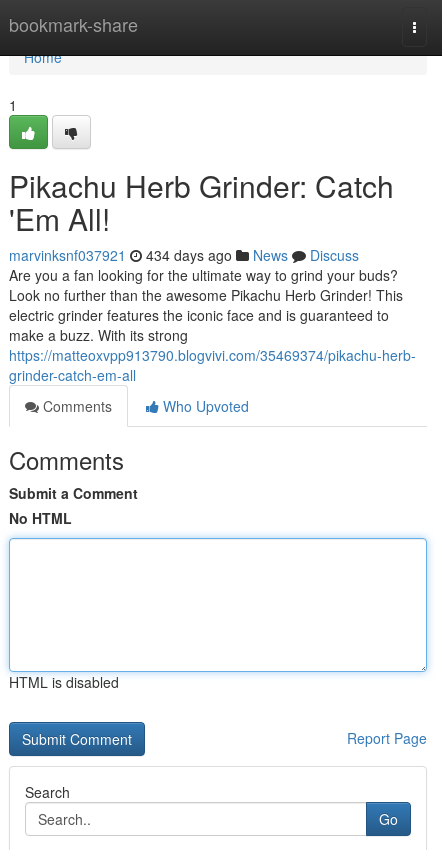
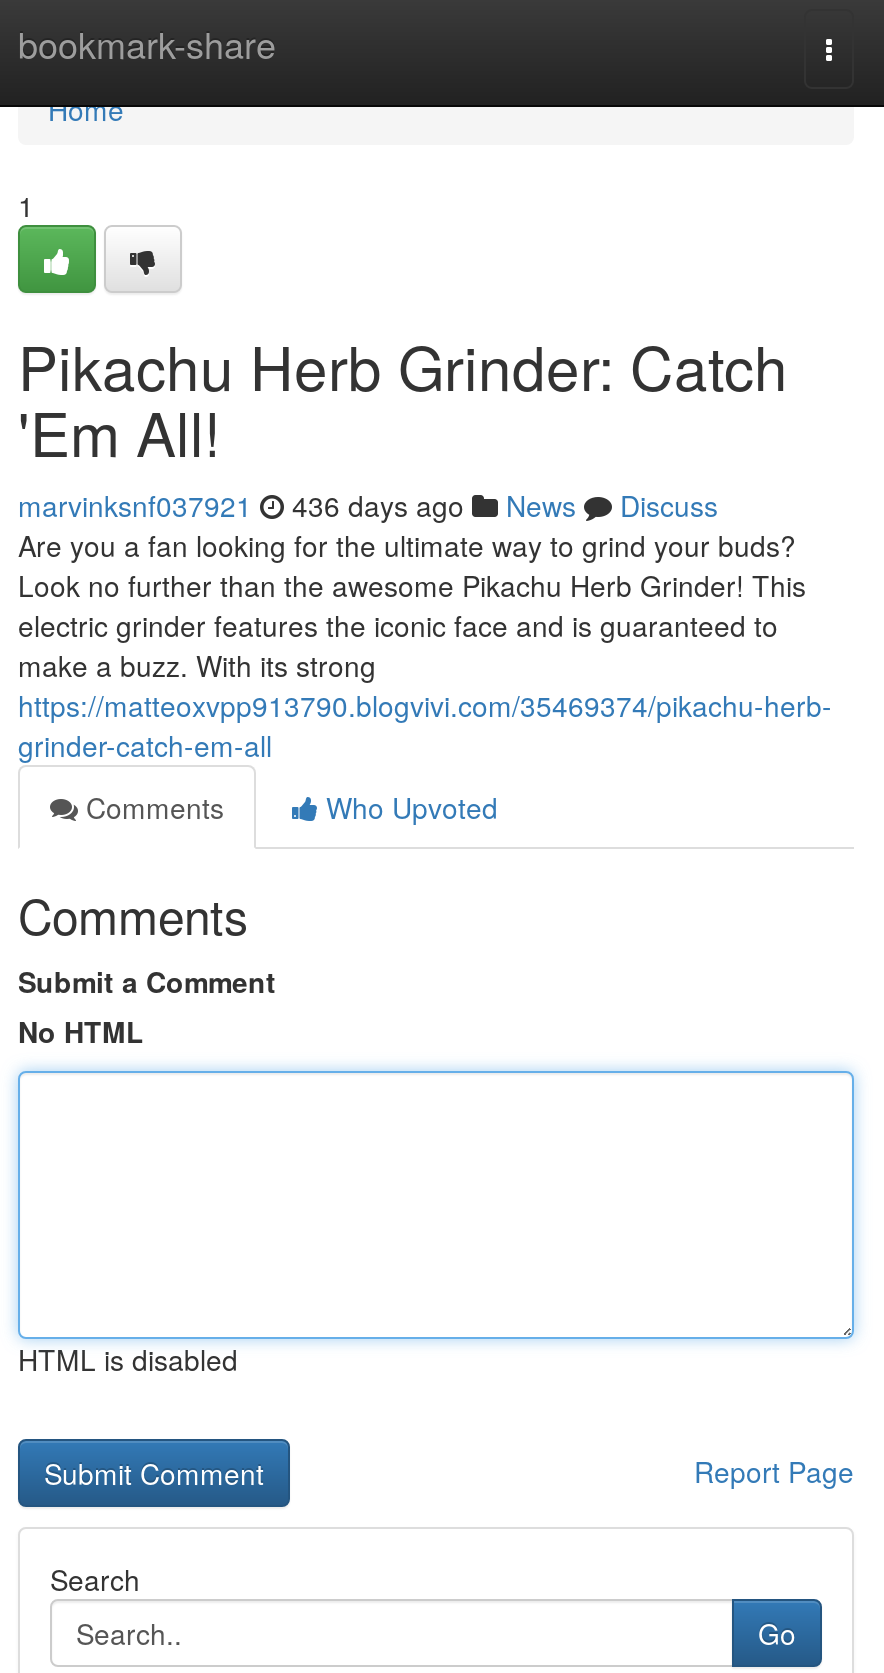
[9,245,359,265] marvinksnf037921 434 days ago News Discuss -> [18,485,718,525] marvinksnf037921 436 days ago News Discuss

